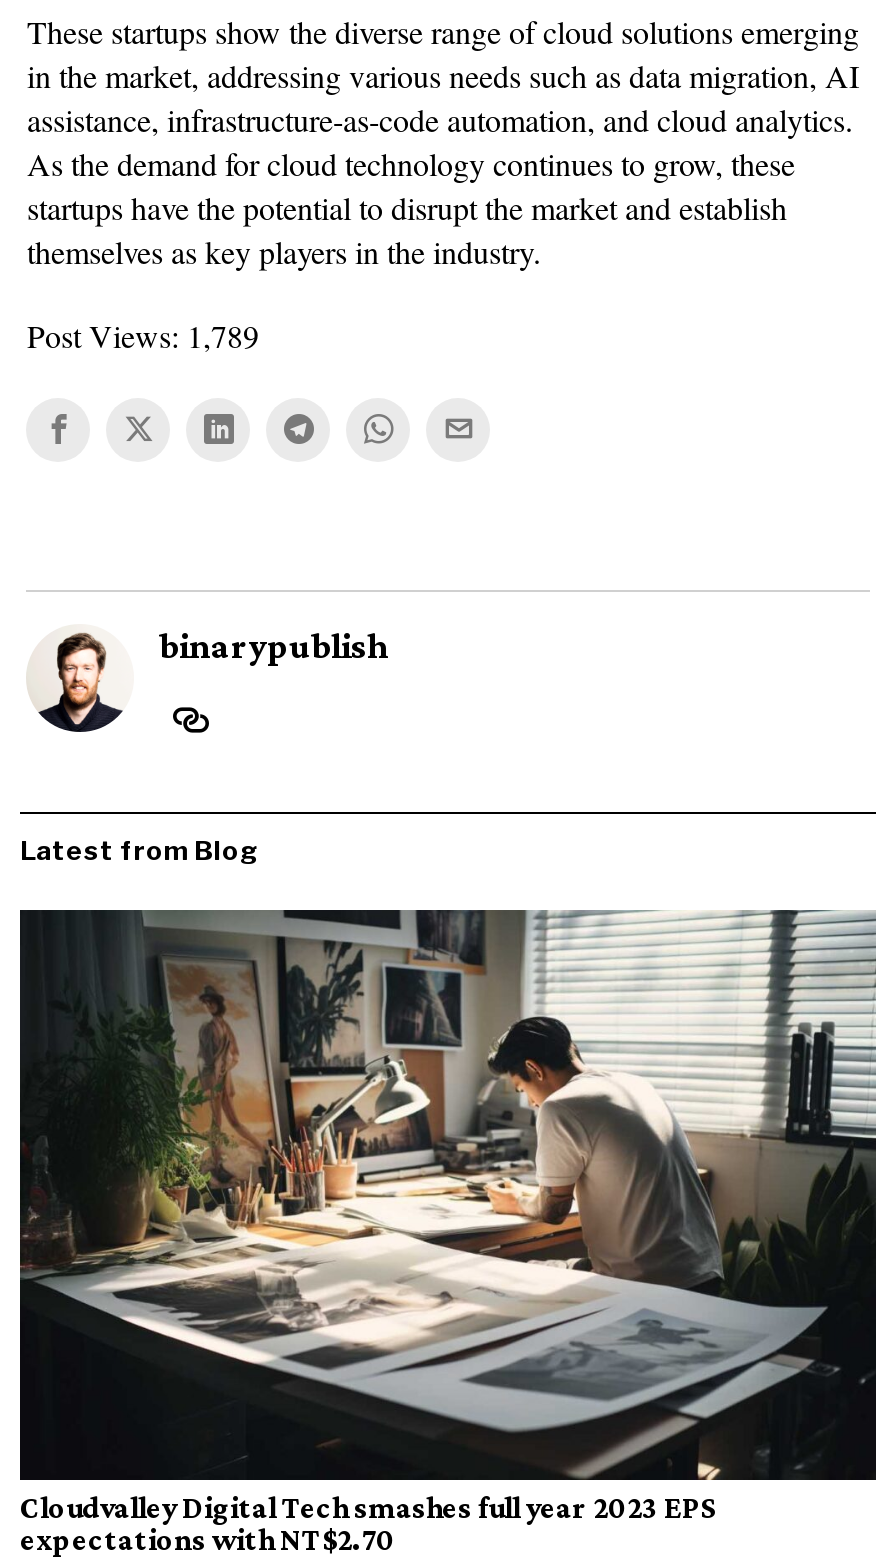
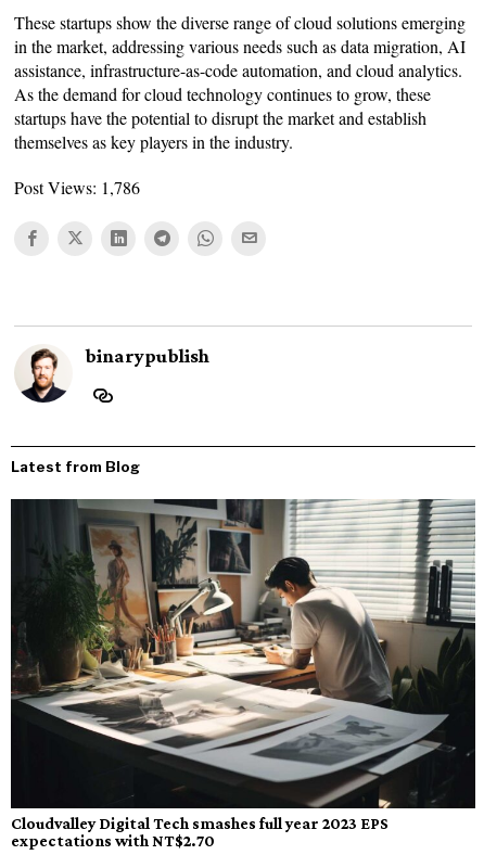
[27,313,259,355] Post Views: 1,789 -> [15,175,140,198] Post Views: 1,786

